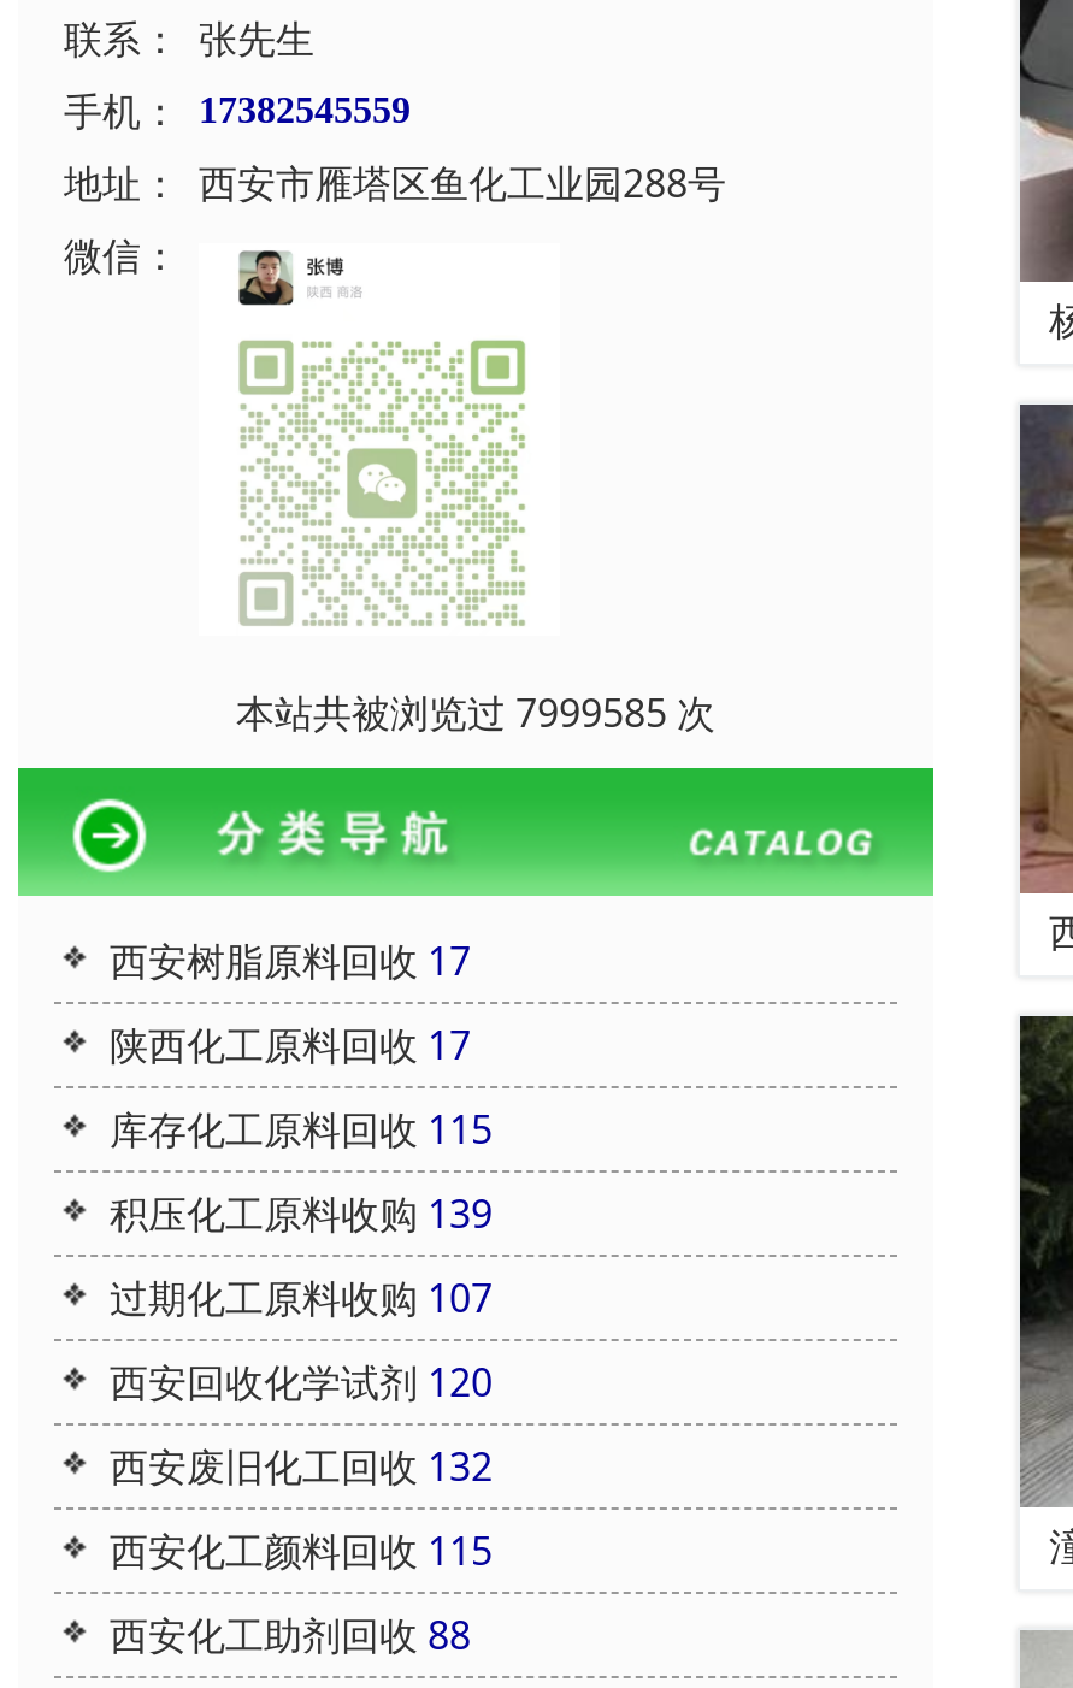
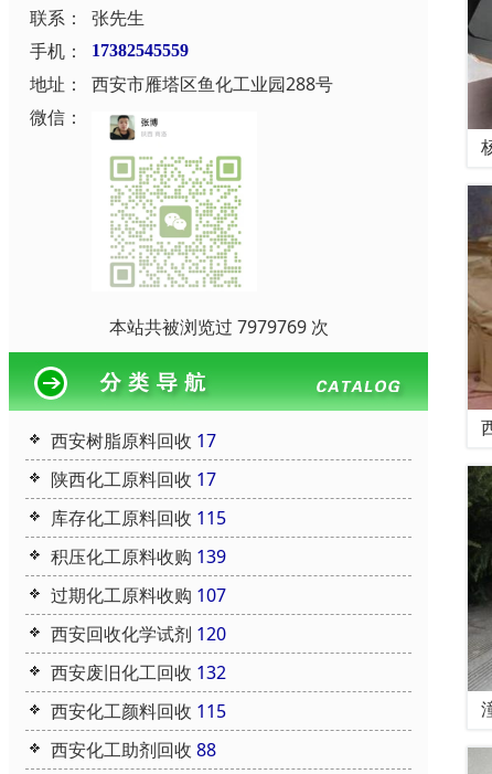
[236,687,715,740] 本站共被浏览过 7999585 次 -> [109,315,328,339] 本站共被浏览过 7979769 次

